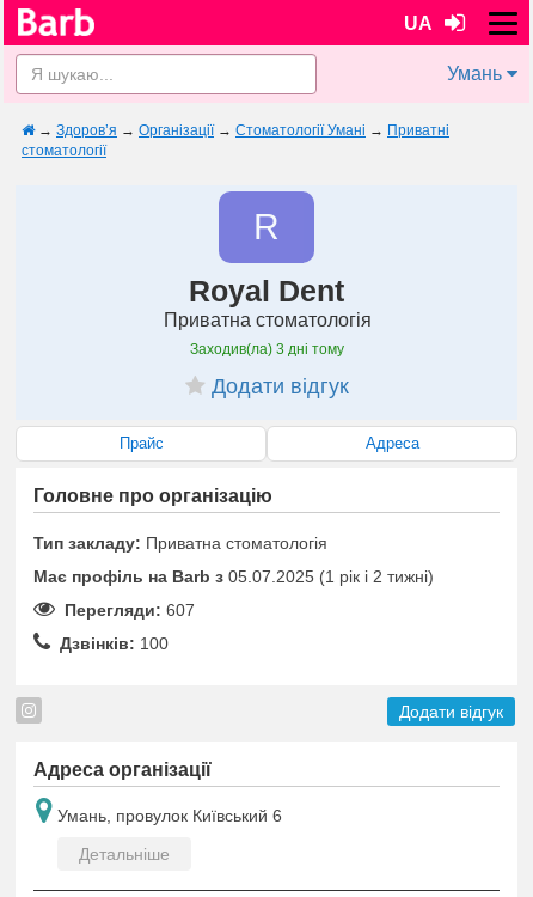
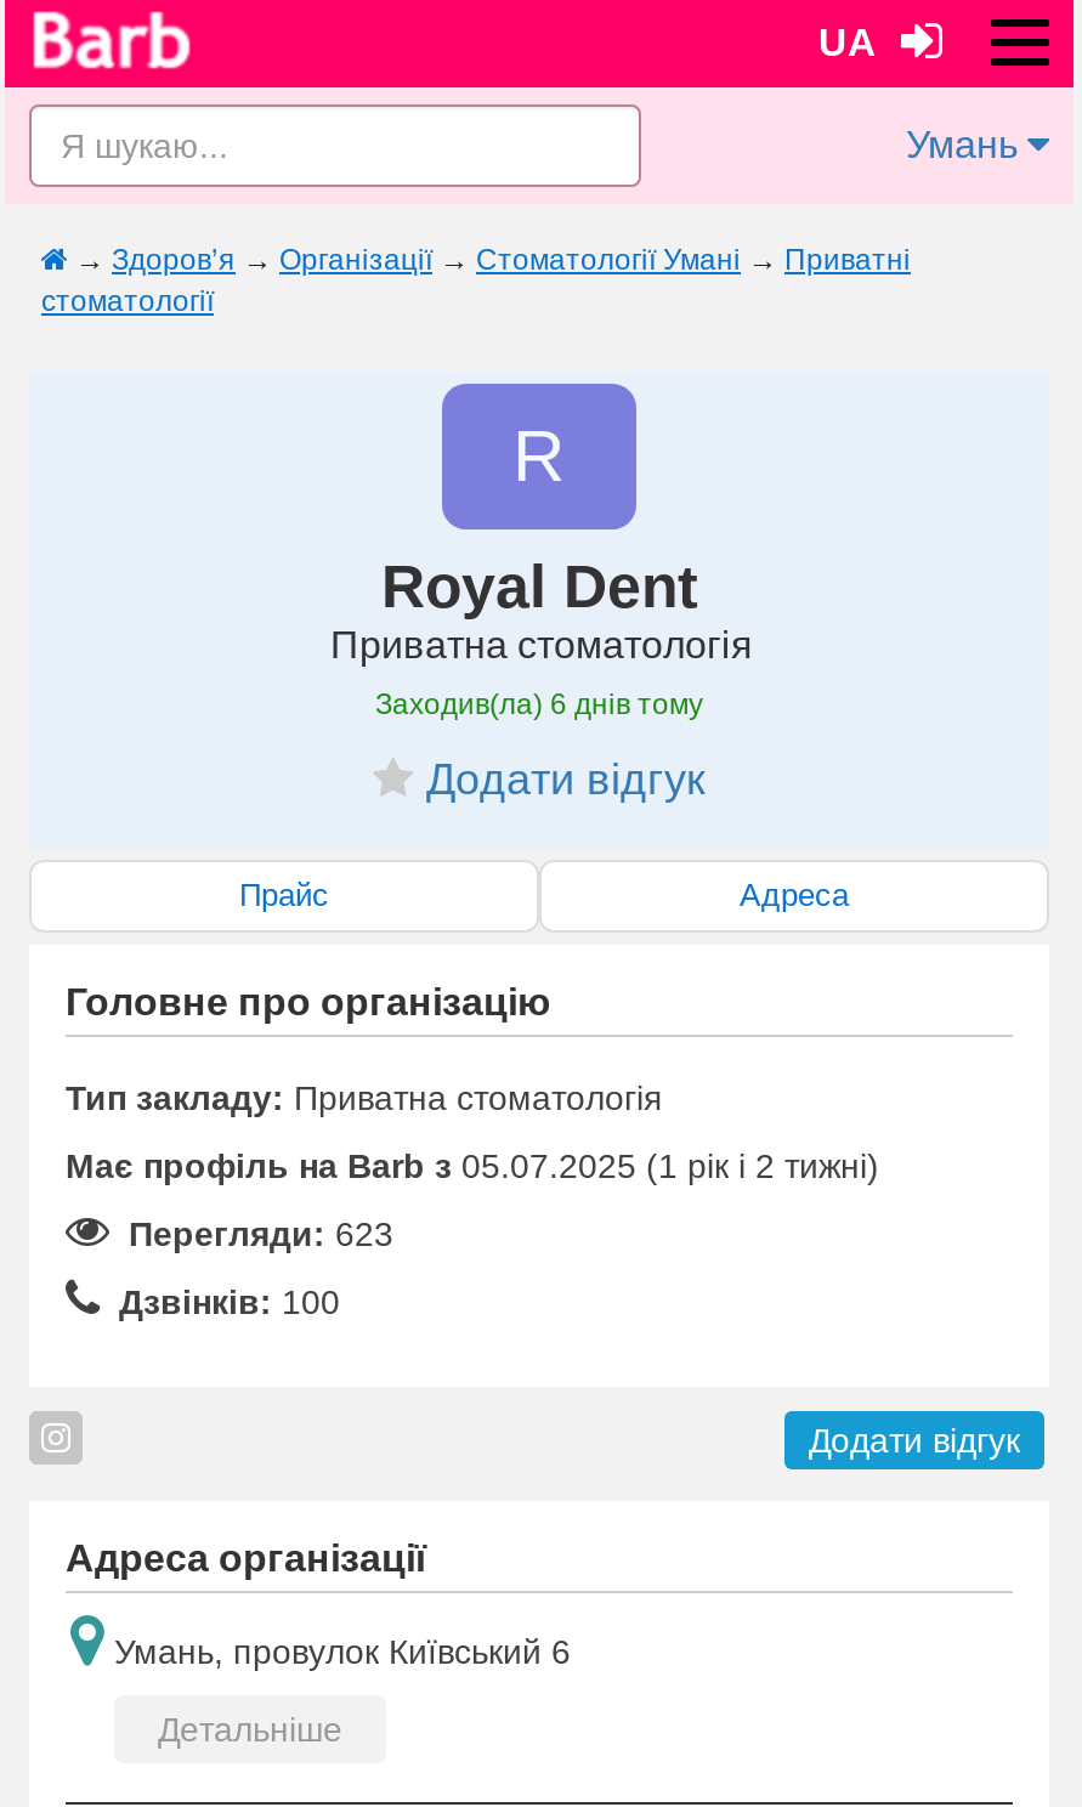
[189,341,344,358] Заходив(ла) 3 дні тому -> [375,687,703,721] Заходив(ла) 6 днів тому
[55,600,195,620] Перегляди: 607 -> [109,1214,393,1253] Перегляди: 623

